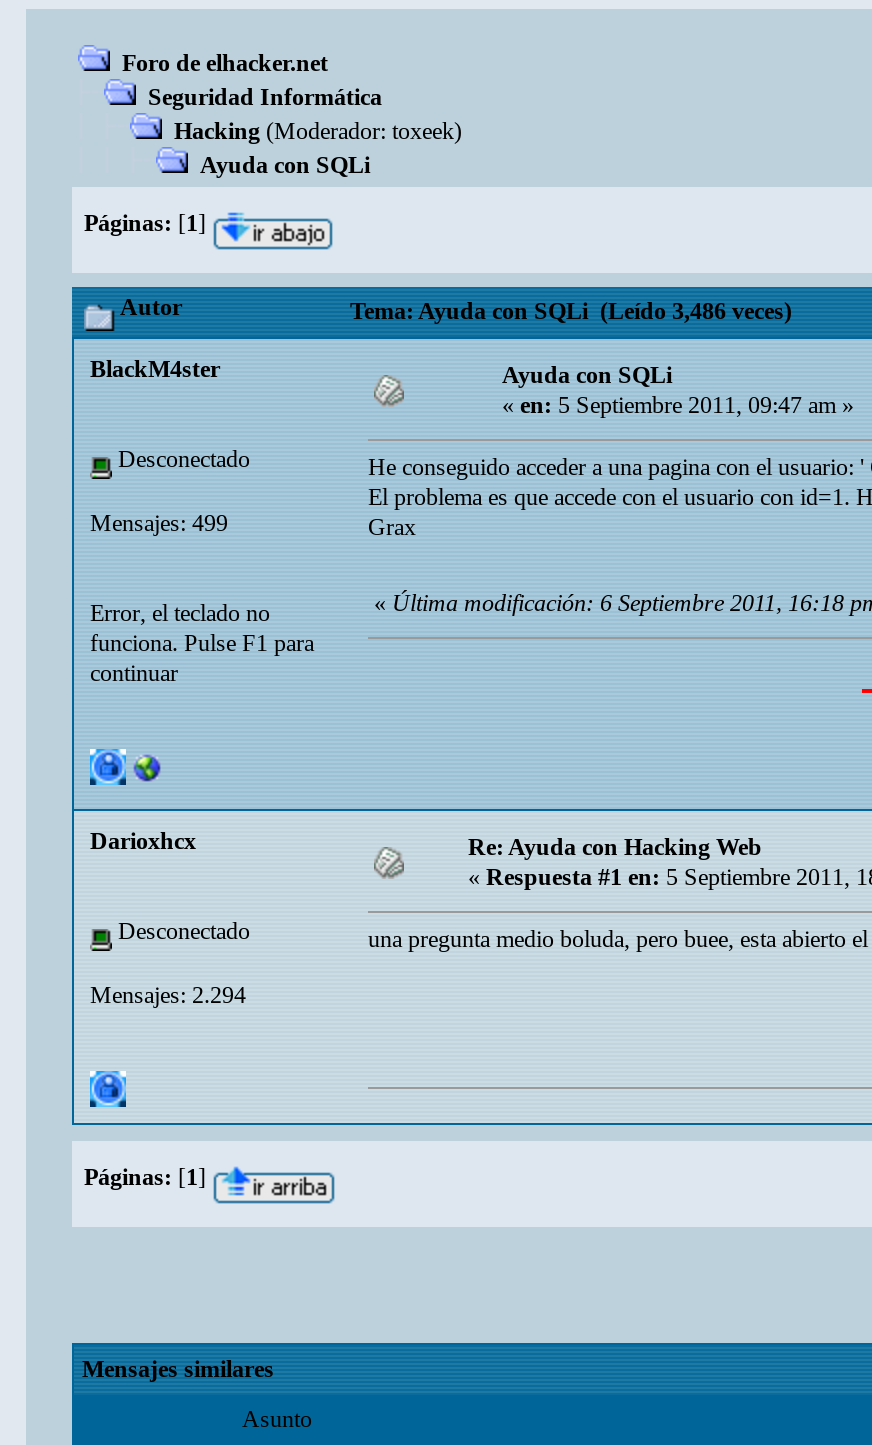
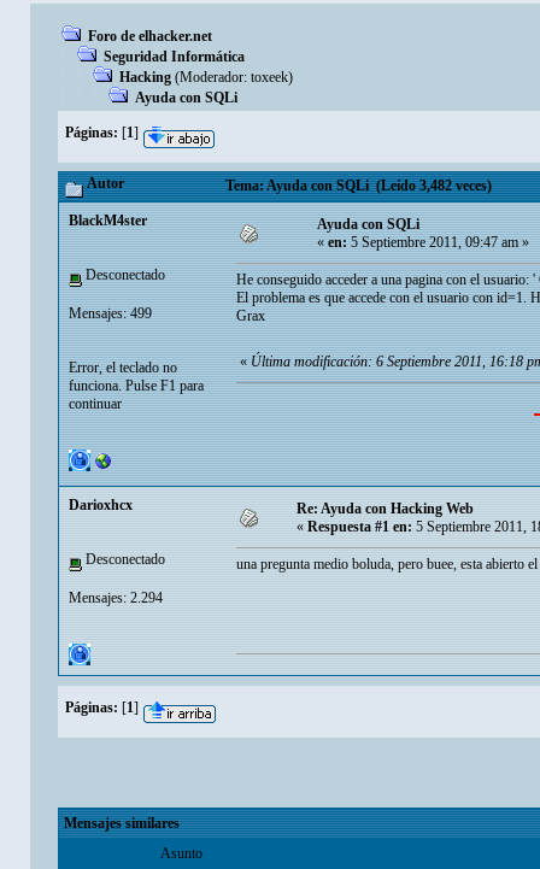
[350,298,792,326] Tema: Ayuda con SQLi (Leído 3,486 veces) -> [225,178,492,194] Tema: Ayuda con SQLi (Leído 3,482 veces)

